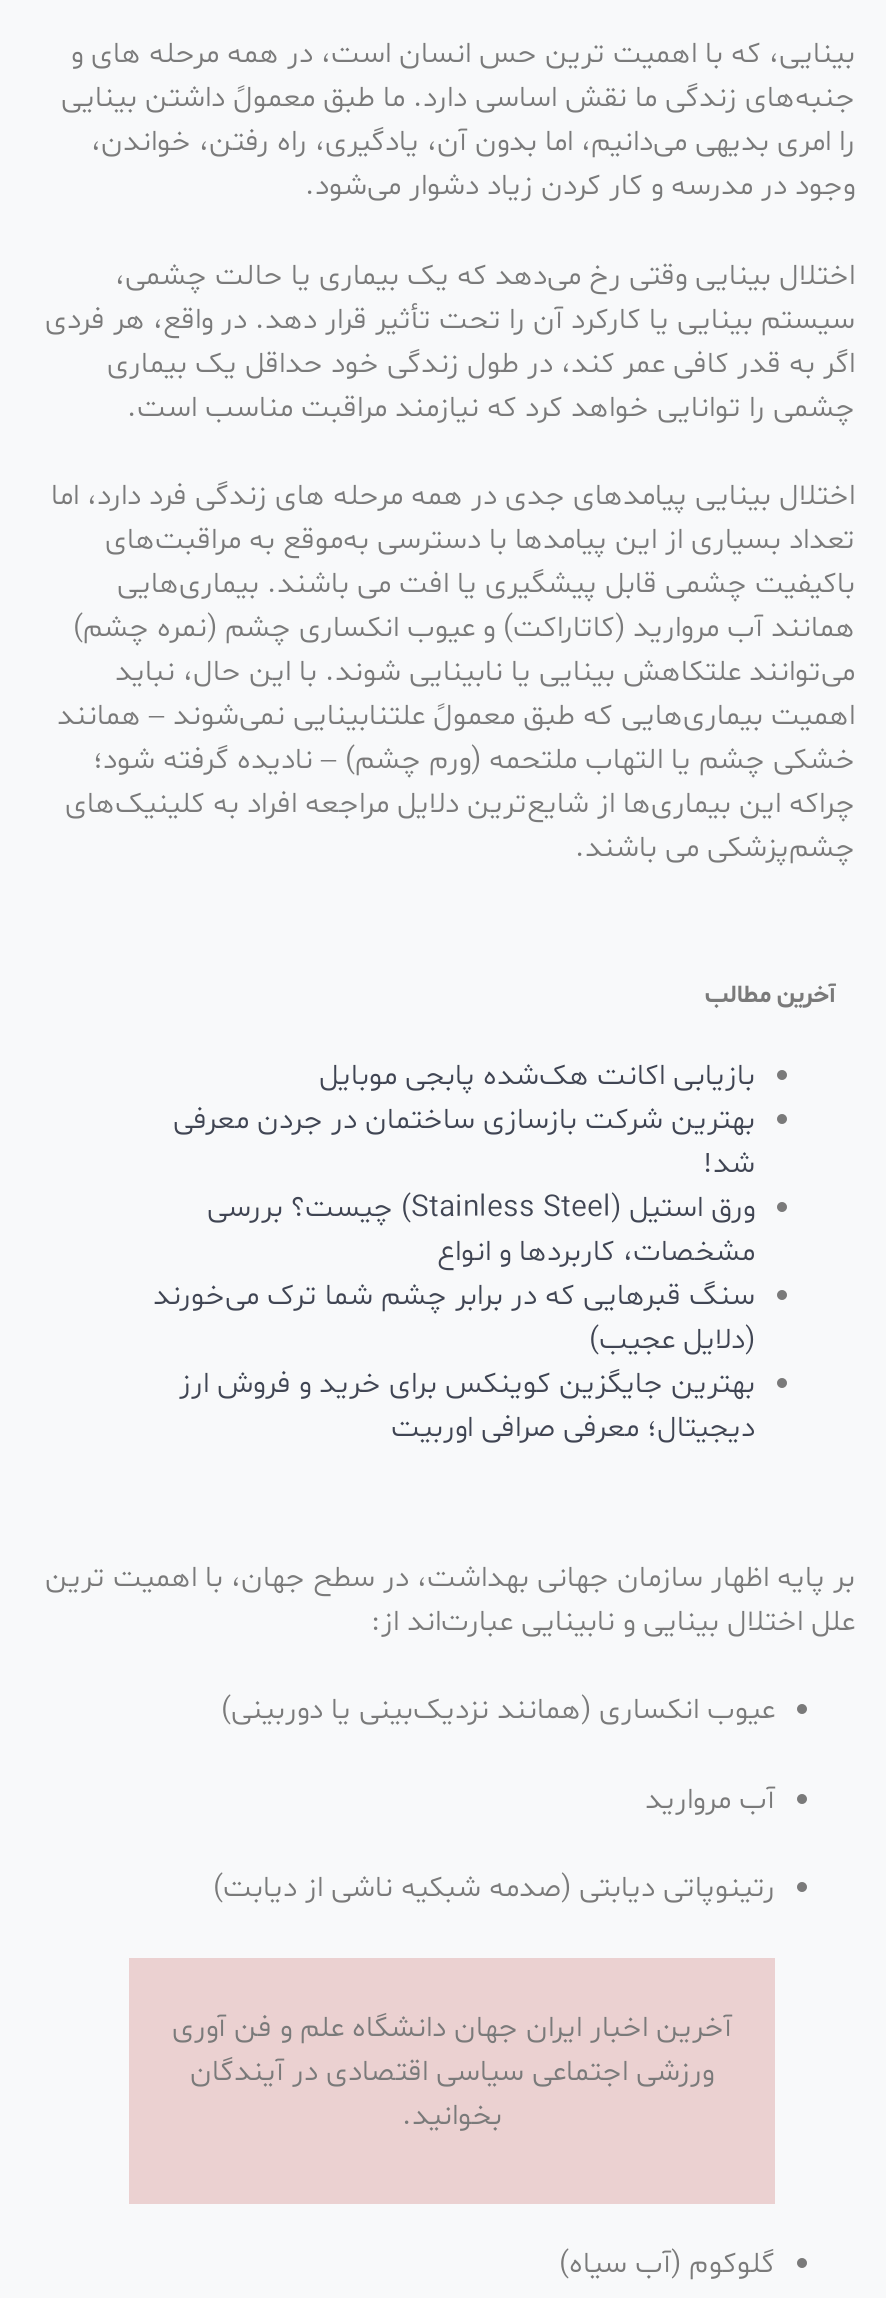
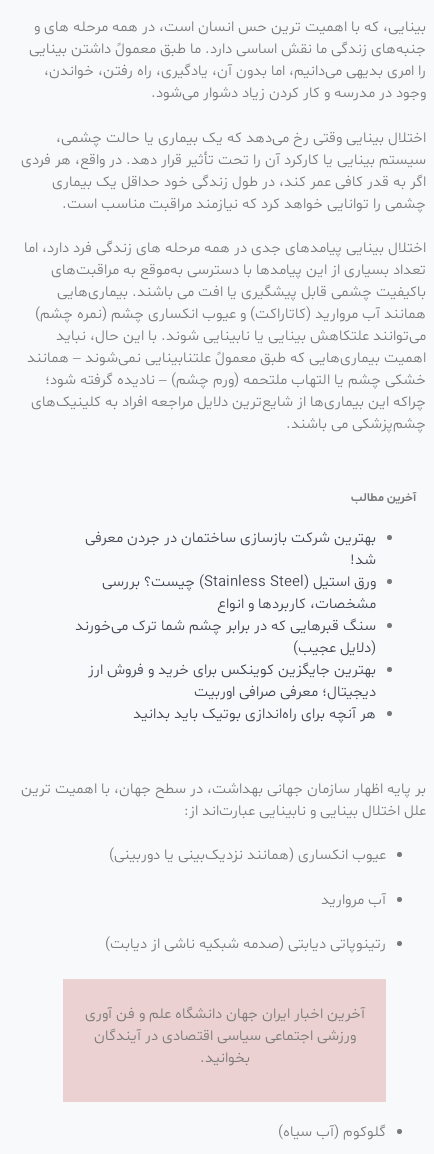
[319,1056,755,1098] بازیابی اکانت هک‌شده پابجی موبایل -> none
moved [153,1100,755,1450] -> [75,528,376,703]: بهترین شرکت بازسازی ساختمان در جردن معرفی | شد! | مشخصات، کاربردها و انواع | سنگ قبرهایی که در برابر چشم شما ترک می‌خورند | (دلایل عجیب) | بهترین جایگزین کوینکس برای خرید و فروش ارز | دیجیتال؛ معرفی صرافی اوربیت
none -> [133,704,376,725] هر آنچه برای راه‌اندازی بوتیک باید بدانید

